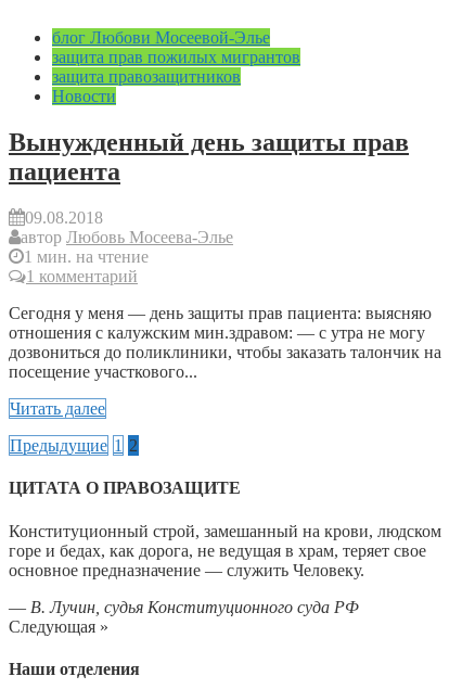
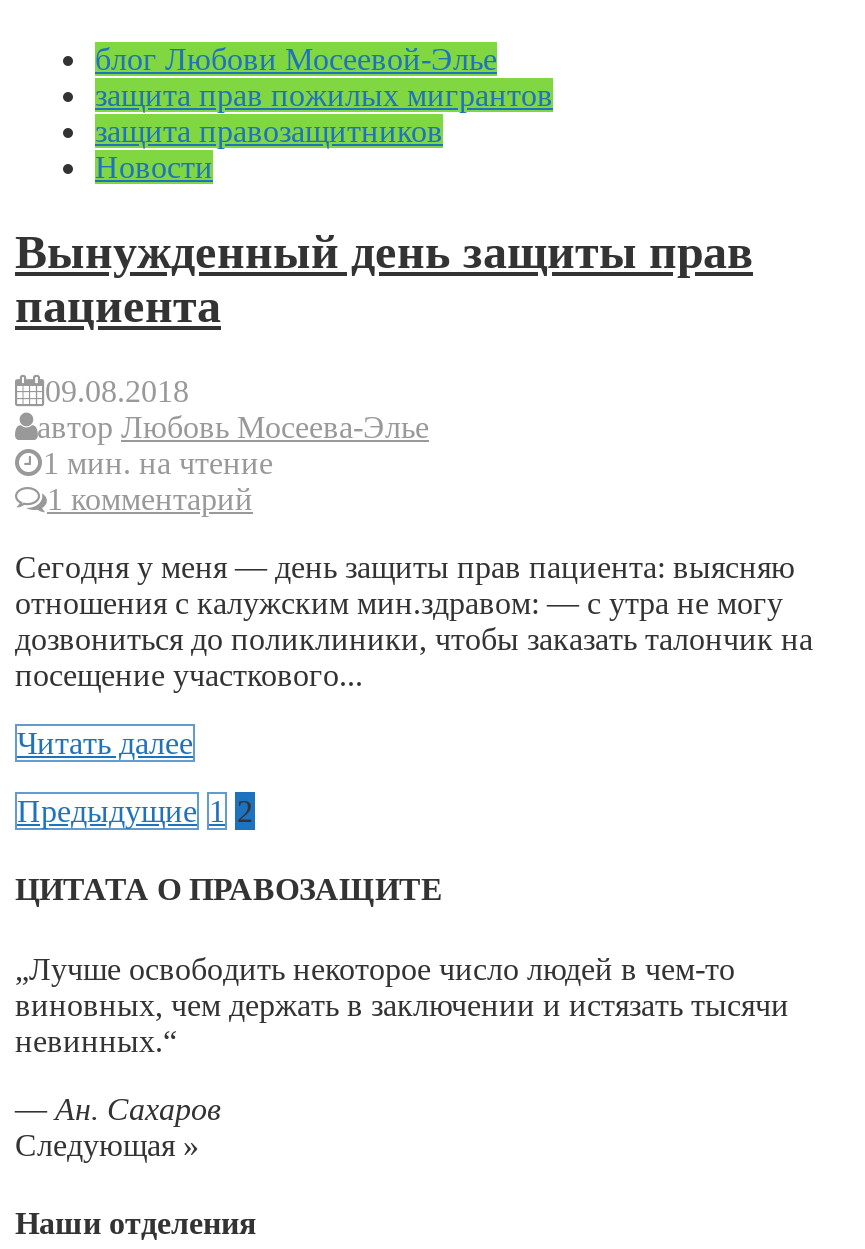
[9,522,441,579] Конституционный строй, замешанный на крови, людском | горе и бедах, как дорога, не ведущая в храм, теряет свое | основное предназначение — служить Человеку. -> [15,951,789,1057] „Лучше освободить некоторое число людей в чем-то | виновных, чем держать в заключении и истязать тысячи | невинных.“
[9,598,359,616] — В. Лучин, судья Конституционного суда РФ -> [15,1091,221,1125] — Ан. Сахаров

